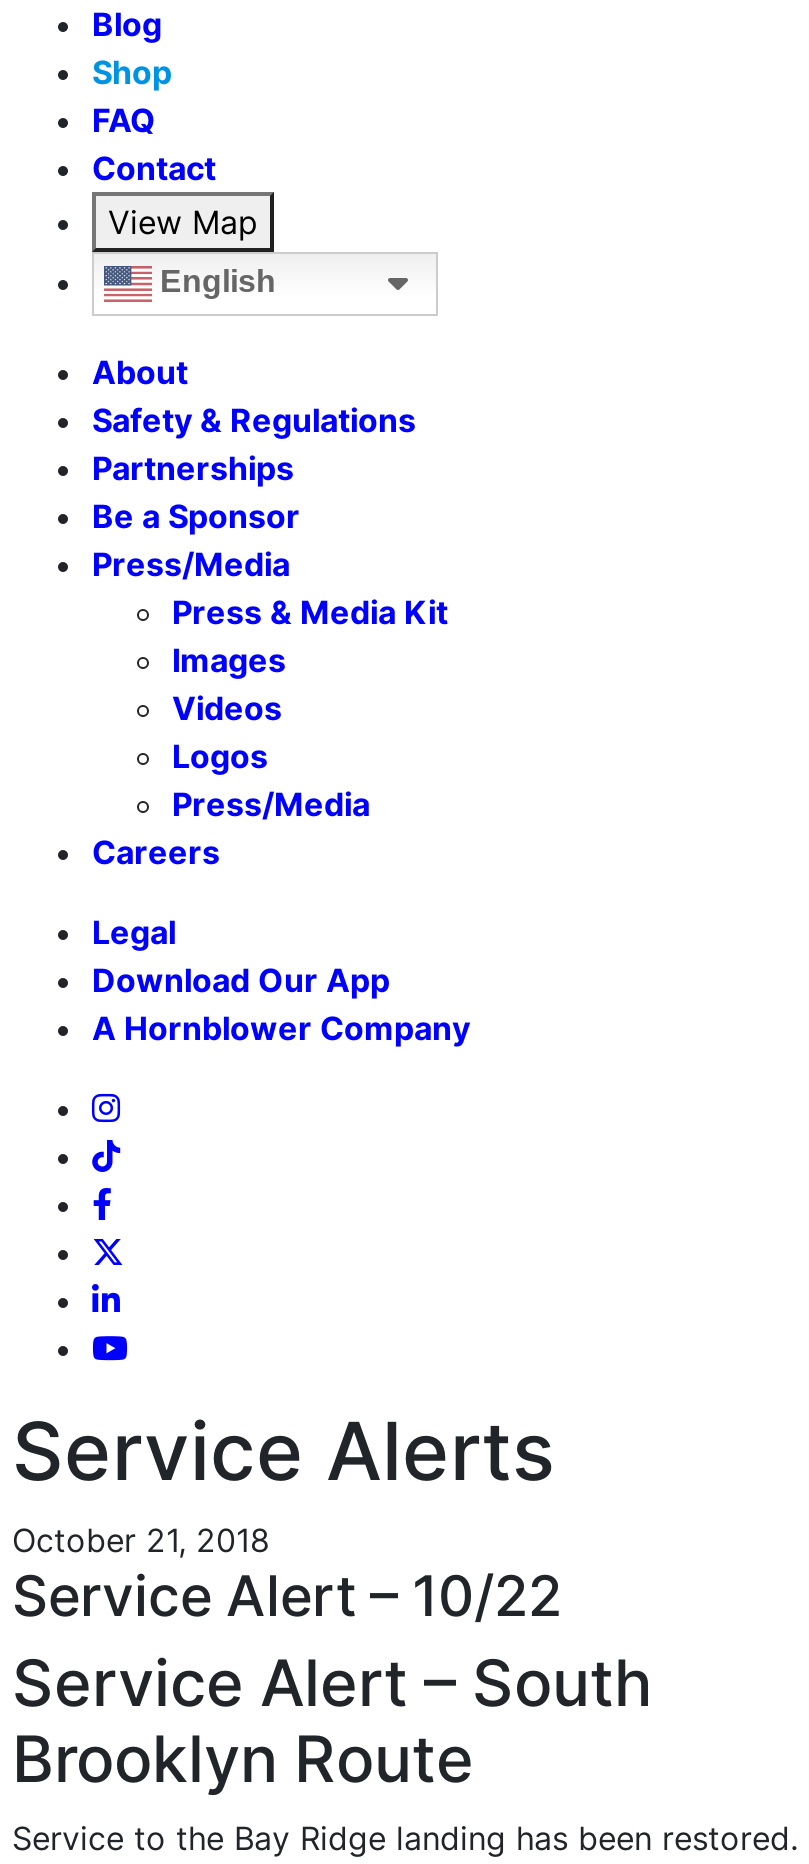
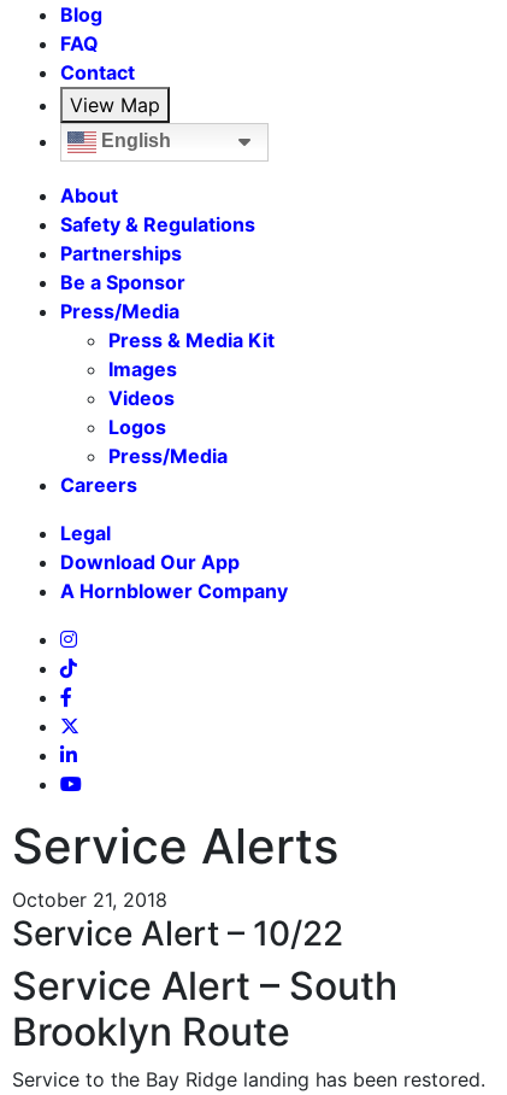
[92,53,172,93] Shop -> none

